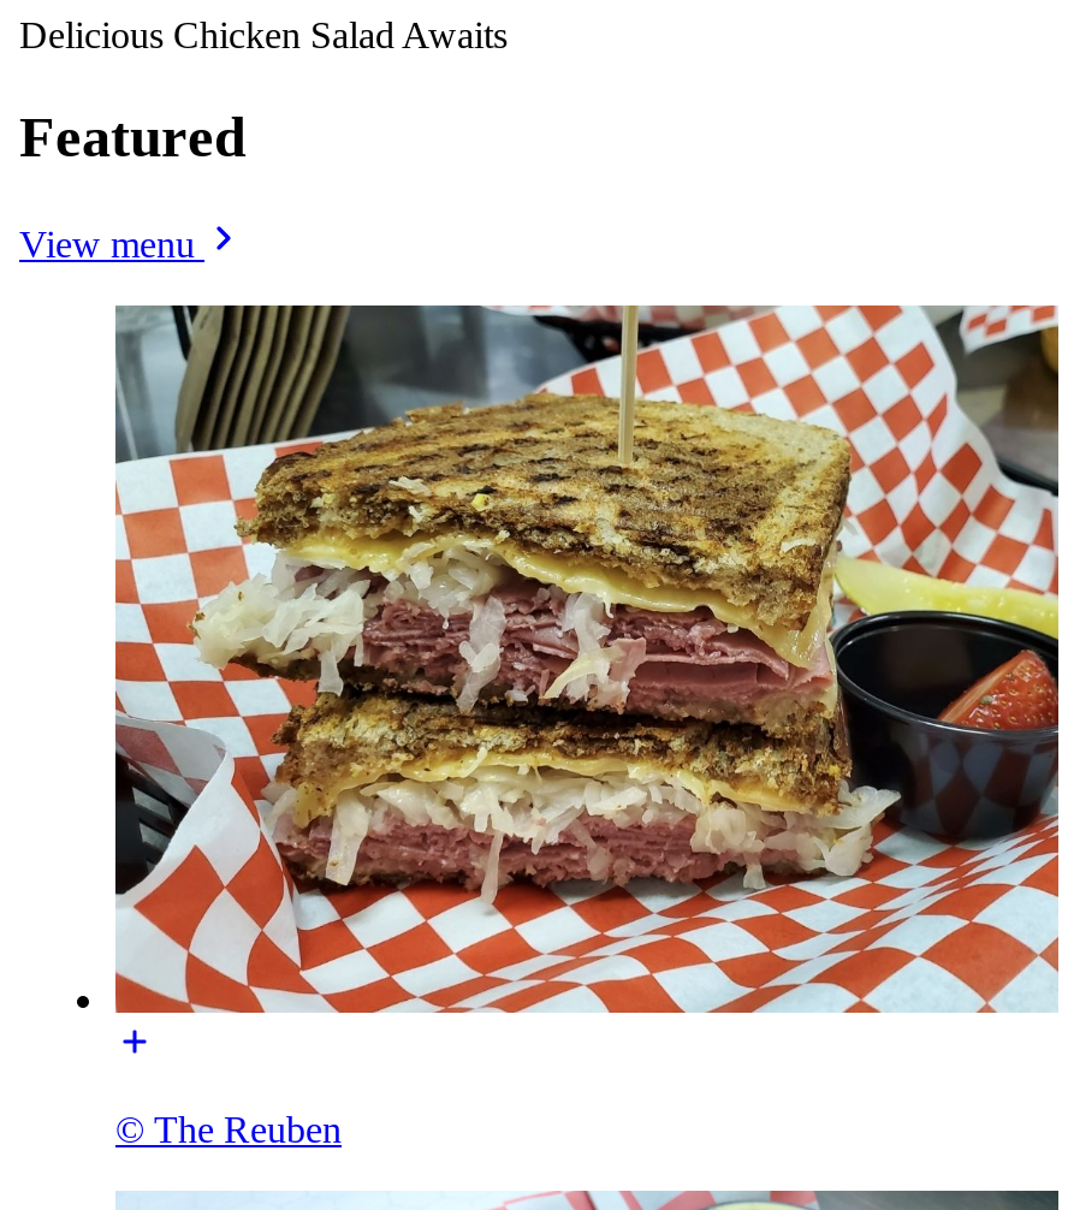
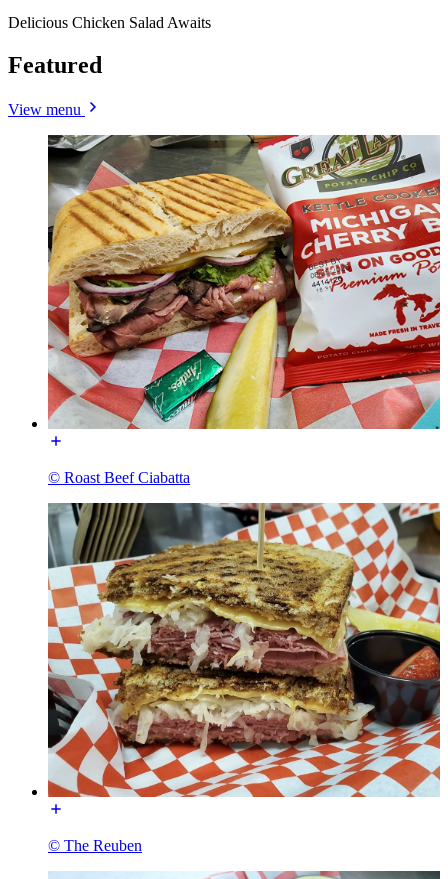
none -> [47,134,441,486] [image] | © Roast Beef Ciabatta

